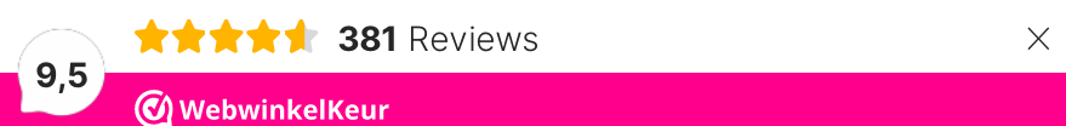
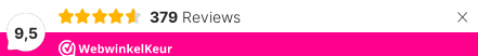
[337,16,539,57] 381 Reviews -> [149,7,240,25] 379 Reviews

